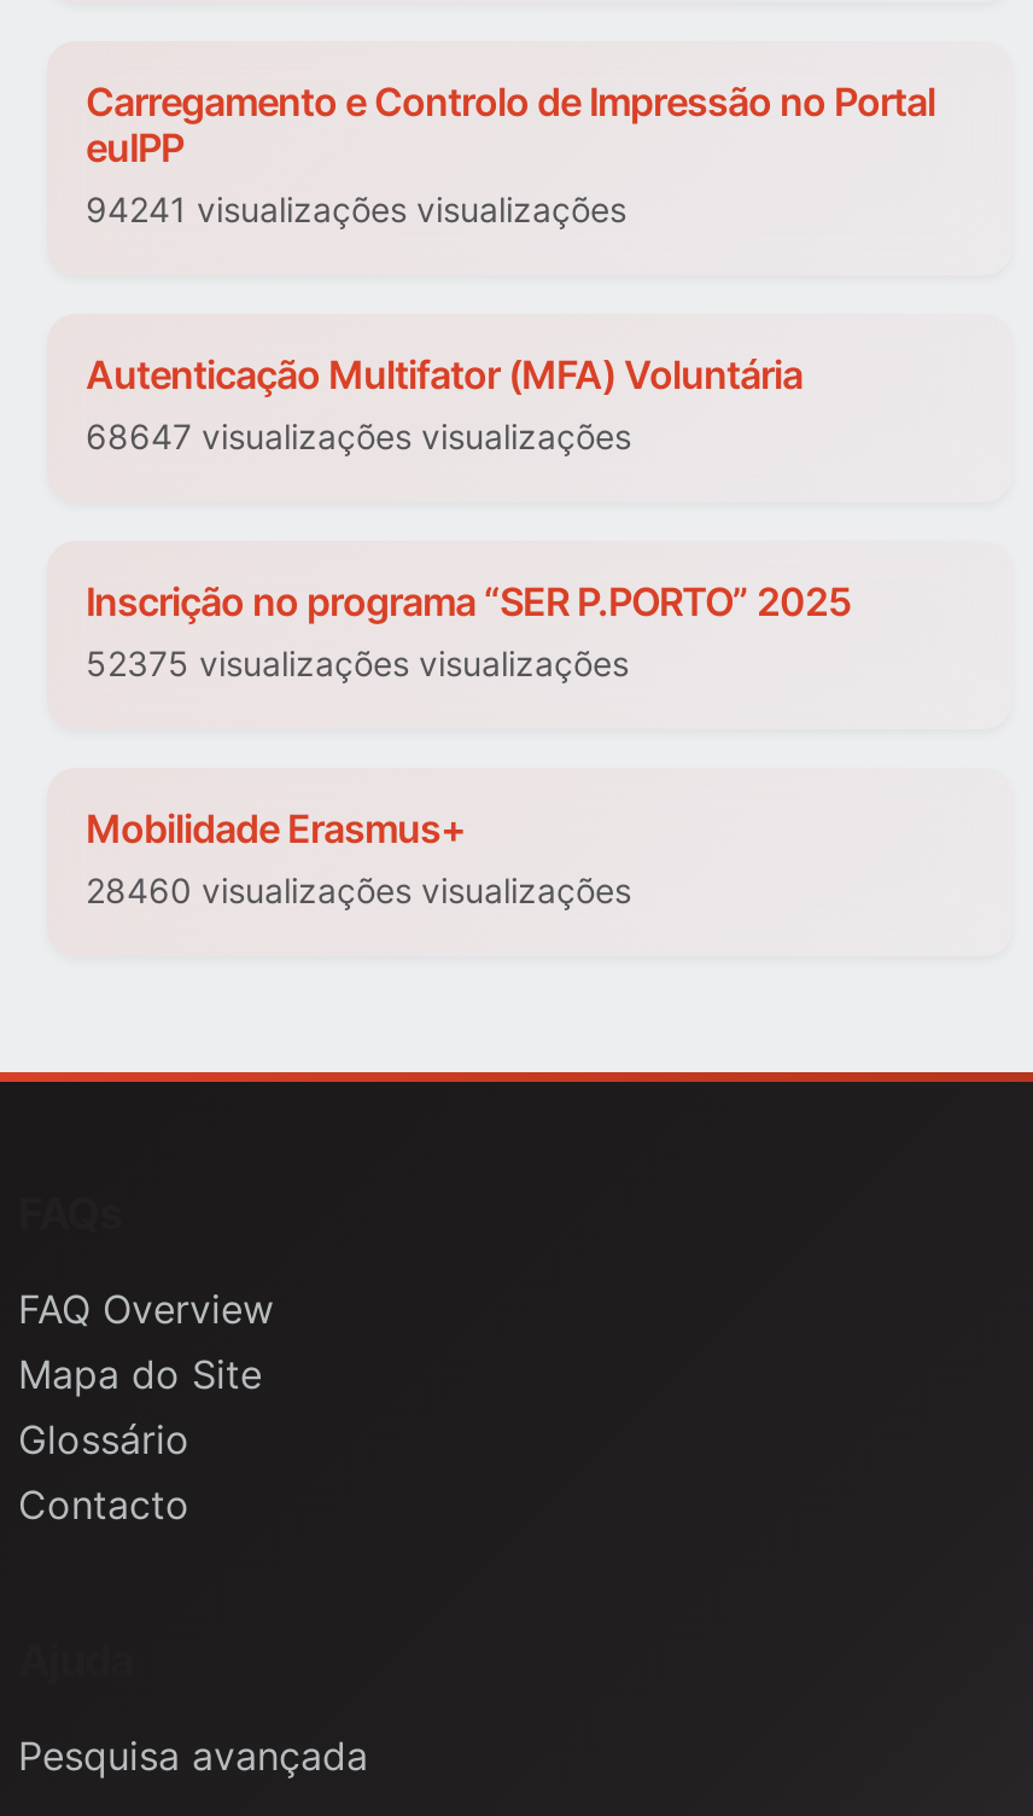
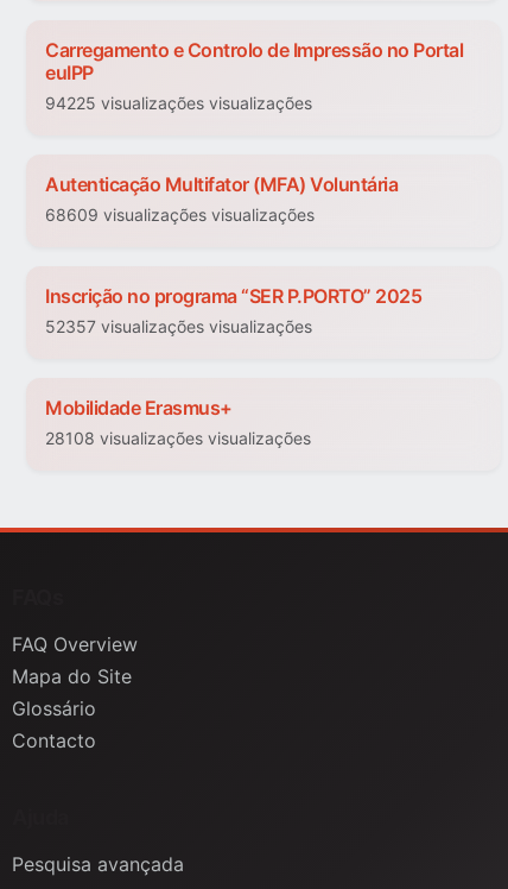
[86,190,626,231] 94241 visualizações visualizações -> [45,93,312,114] 94225 visualizações visualizações
[86,417,631,458] 68647 visualizações visualizações -> [45,205,315,225] 68609 visualizações visualizações
[86,644,629,685] 52375 visualizações visualizações -> [45,317,312,337] 52357 visualizações visualizações
[86,871,631,912] 28460 visualizações visualizações -> [45,428,311,449] 28108 visualizações visualizações

